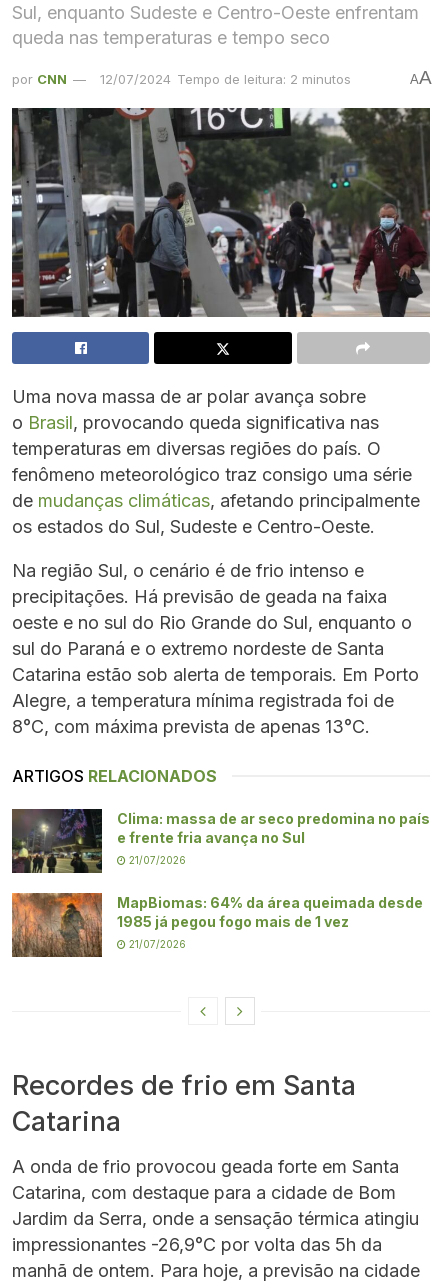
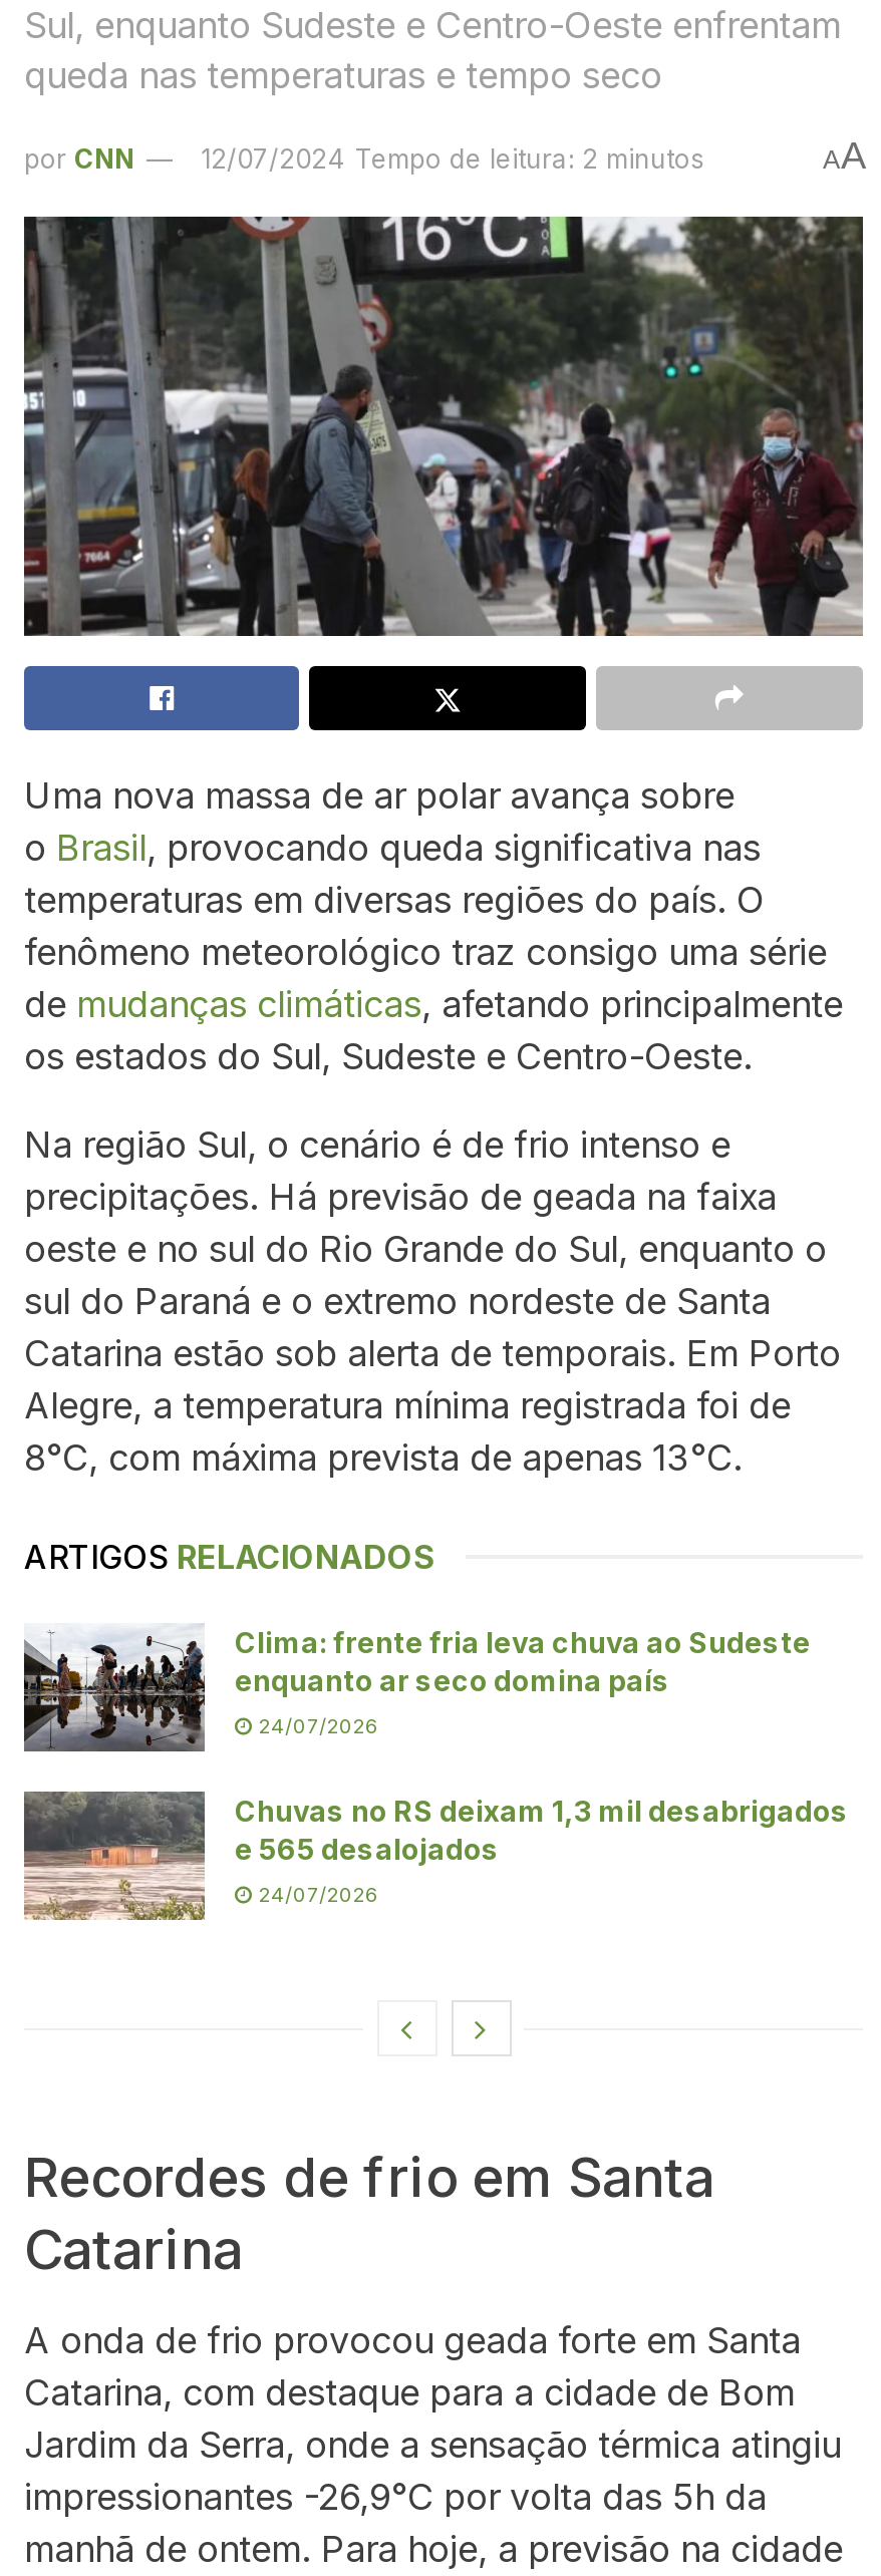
[11,808,430,873] [image] | Clima: massa de ar seco predomina no país | e frente fria avança no Sul -> [24,1623,811,1751] [image] | Clima: frente fria leva chuva ao Sudeste | enquanto ar seco domina país
[126,854,186,866] 21/07/2026 -> [253,1713,379,1737] 24/07/2026
[11,893,423,958] [image] | MapBiomas: 64% da área queimada desde | 1985 já pegou fogo mais de 1 vez -> [22,1792,849,1922] [image] | Chuvas no RS deixam 1,3 mil desabrigados | e 565 desalojados
[126,938,186,950] 21/07/2026 -> [253,1882,379,1906] 24/07/2026

